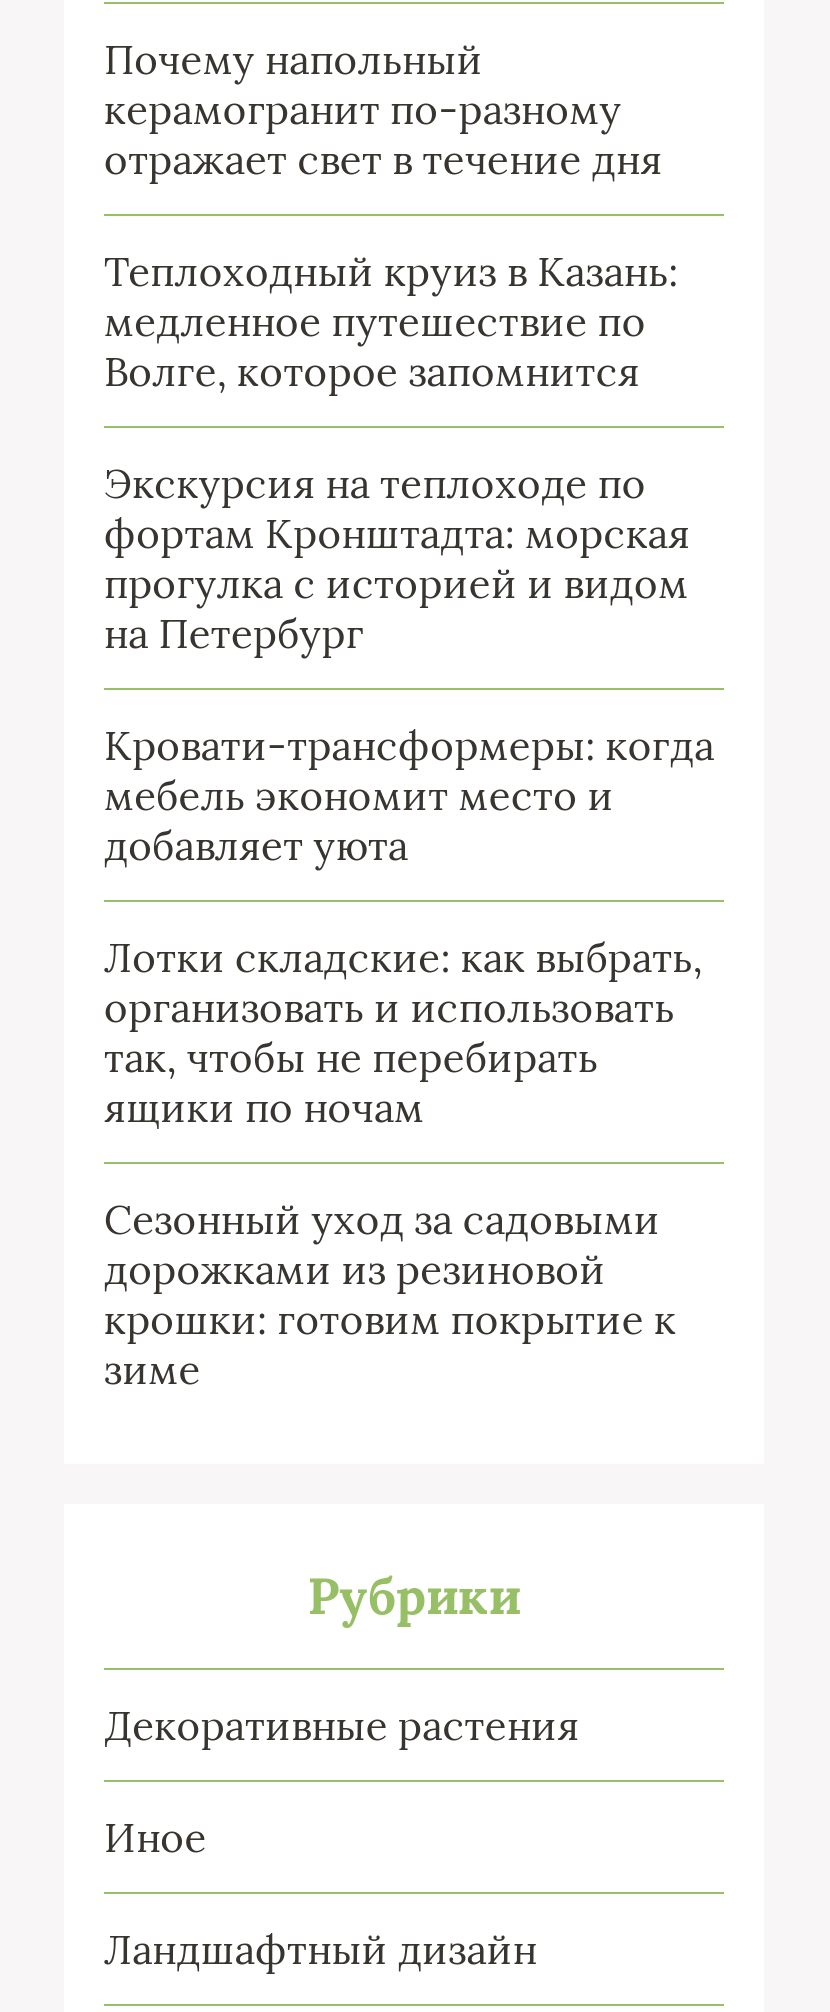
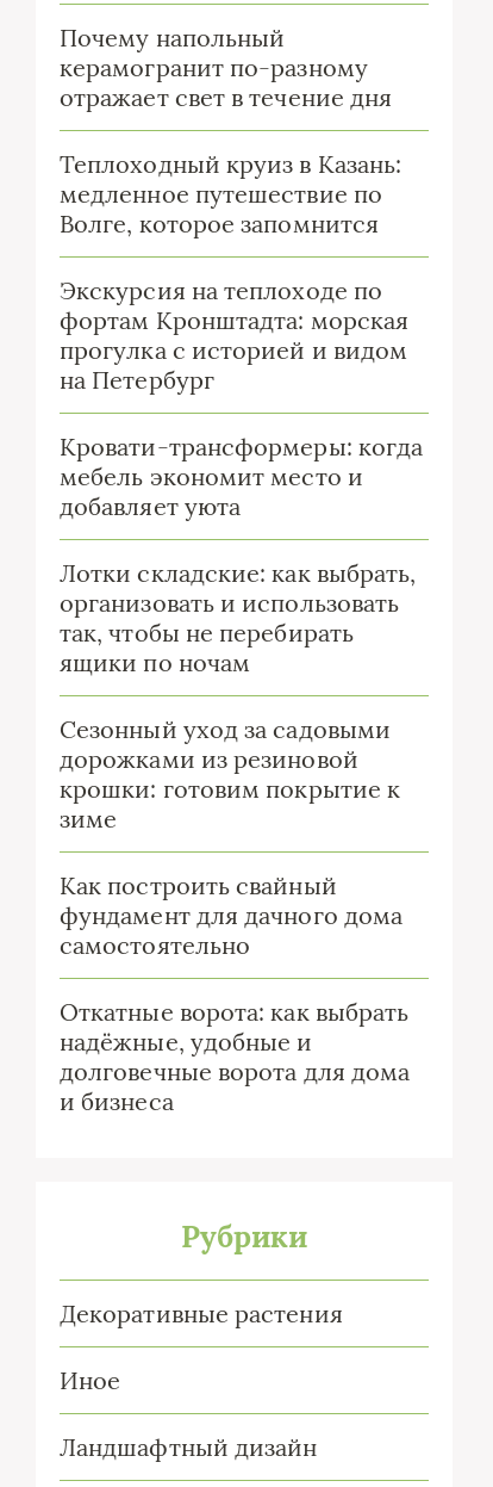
none -> [60,870,410,1116] Как построить свайный | фундамент для дачного дома | самостоятельно | Откатные ворота: как выбрать | надёжные, удобные и | долговечные ворота для дома | и бизнеса

